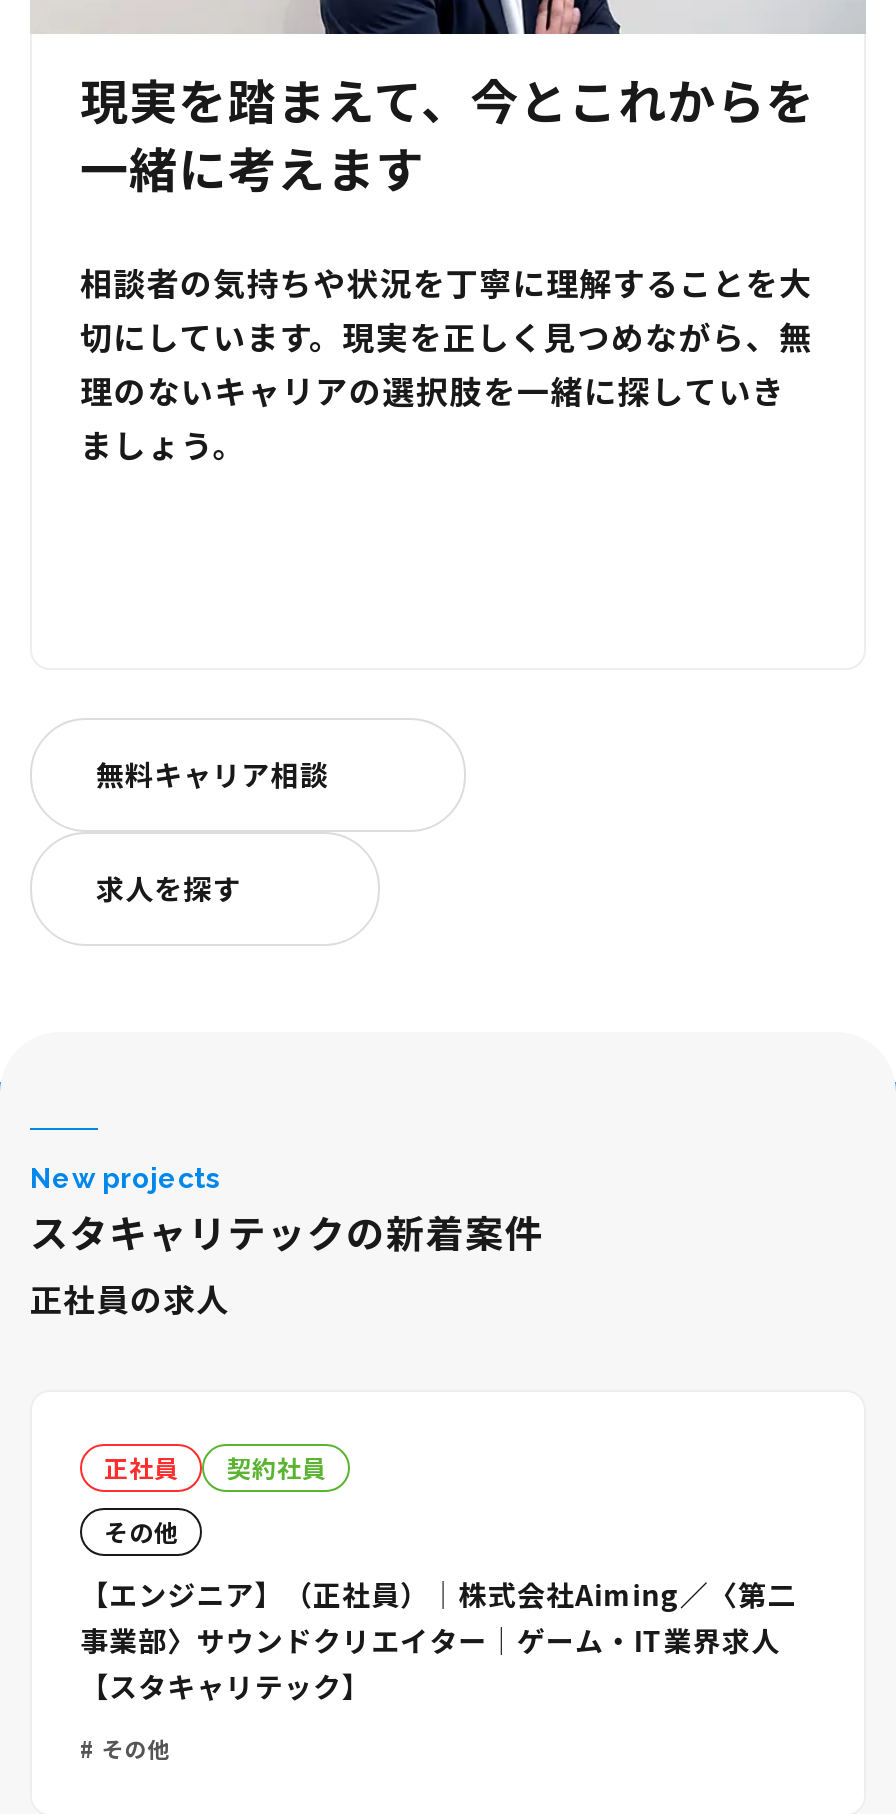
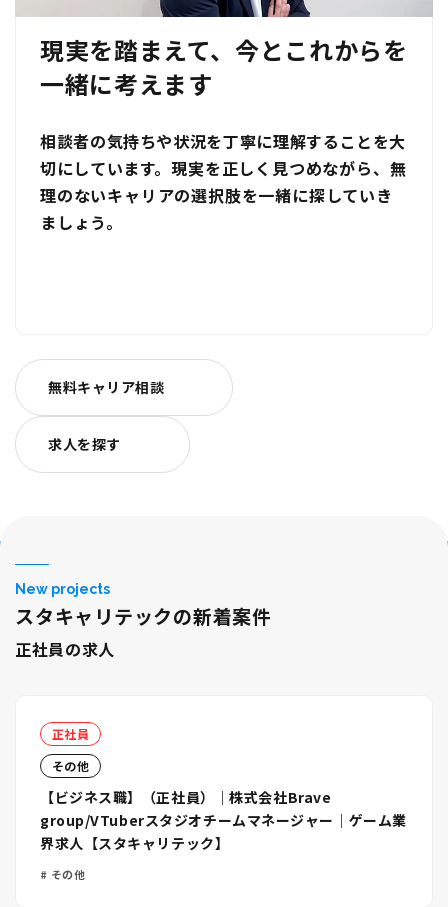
[227,1451,327,1485] 契約社員 -> none
[80,1575,796,1707] 【エンジニア】（正社員）｜株式会社Aiming／〈第二 | 事業部〉サウンドクリエイター｜ゲーム・IT業界求人 | 【スタキャリテック】 -> [40,787,407,853] 【ビジネス職】（正社員）｜株式会社Brave | group/VTuberスタジオチームマネージャー｜ゲーム業 | 界求人【スタキャリテック】

